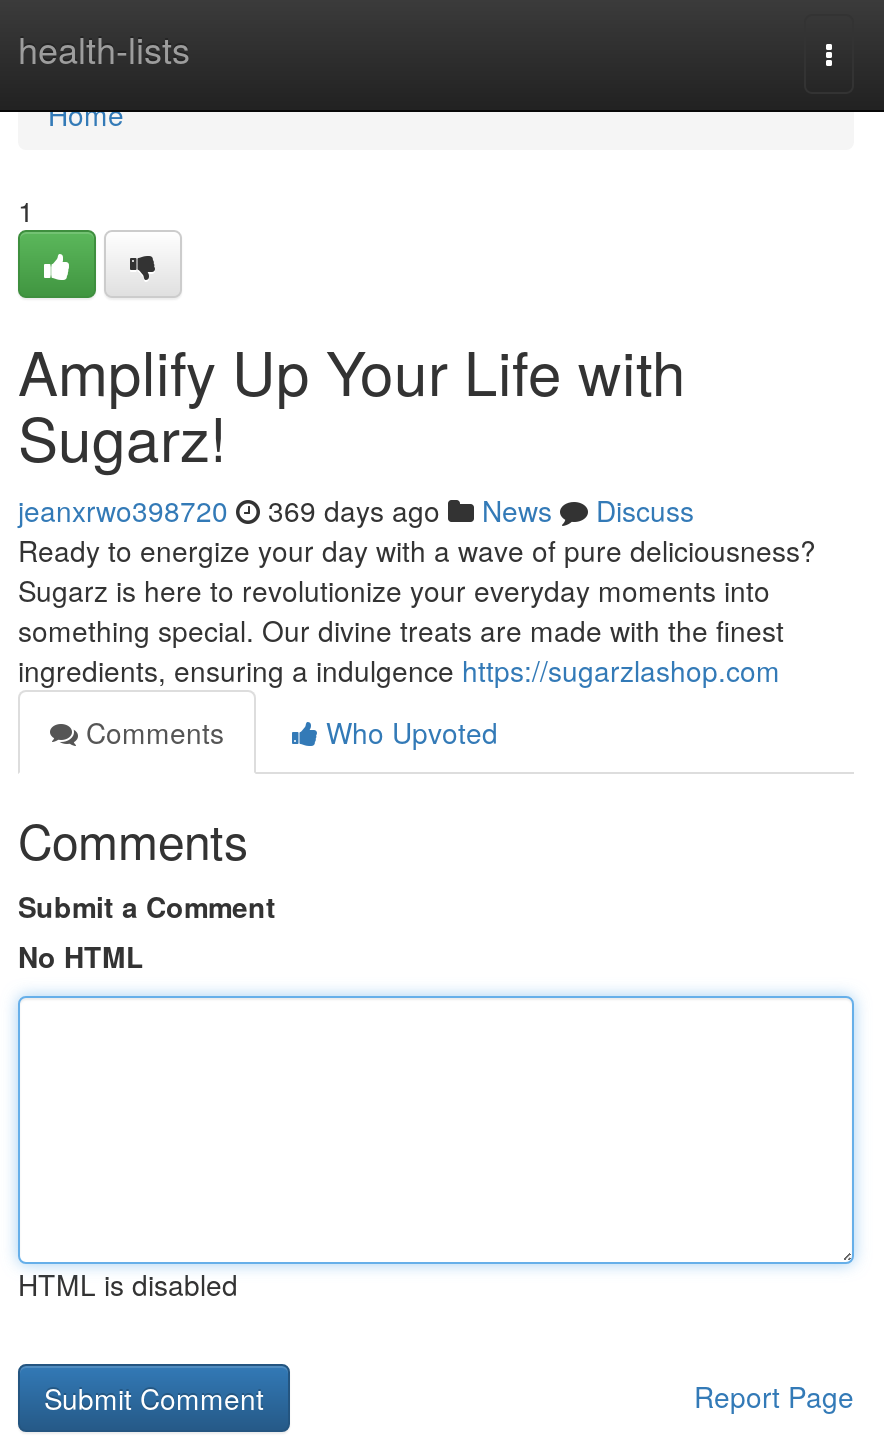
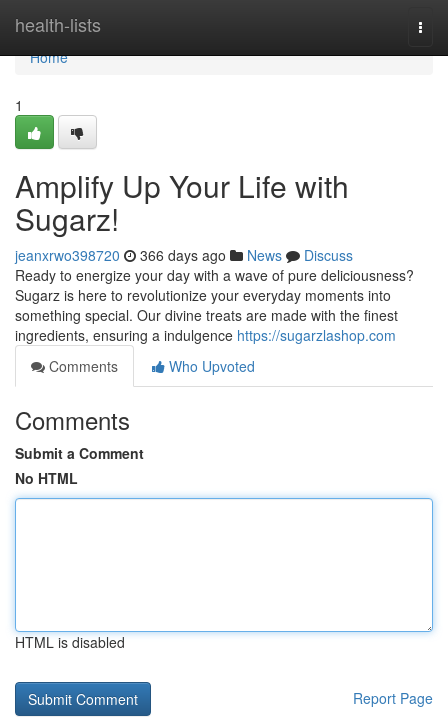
[18,490,694,530] jeanxrwo398720 369 days ago News Discuss -> [15,245,353,265] jeanxrwo398720 366 days ago News Discuss

